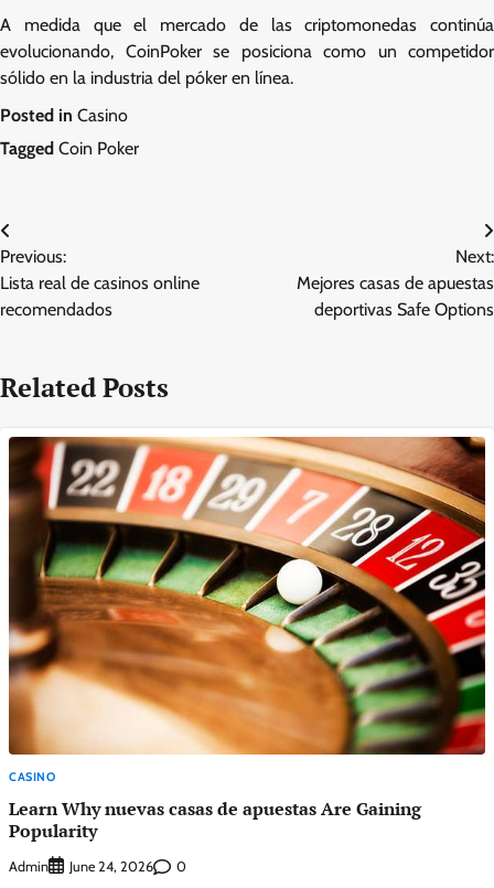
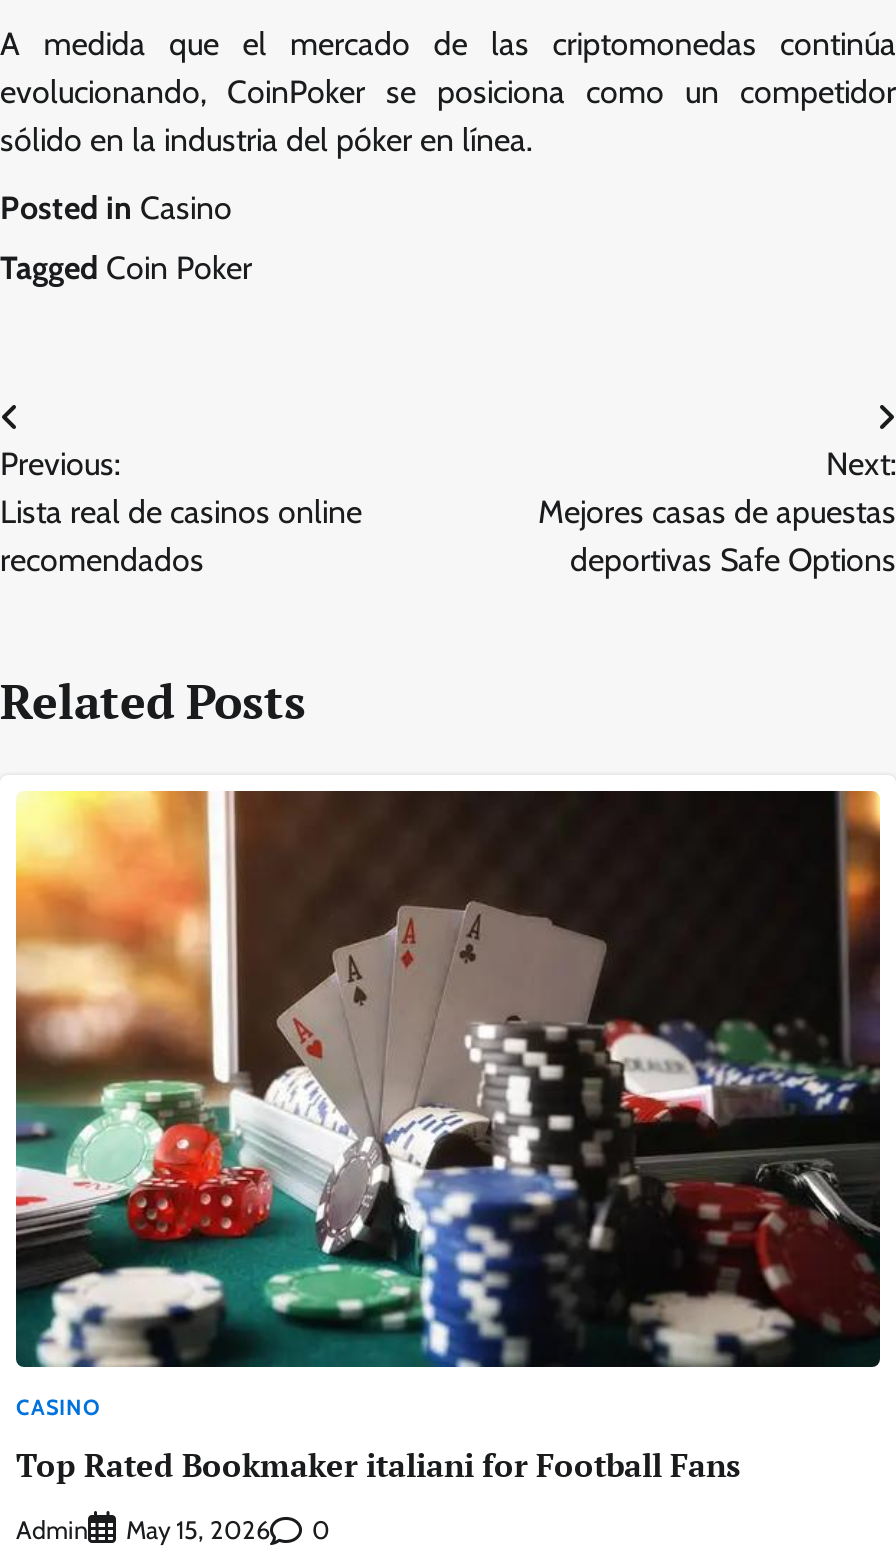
[8,436,486,843] [image] | Learn Why nuevas casas de apuestas Are Gaining | Popularity -> [14,789,882,1487] [image] | Top Rated Bookmaker italiani for Football Fans
[69,858,153,875] June 24, 2026 -> [126,1515,270,1545] May 15, 2026

